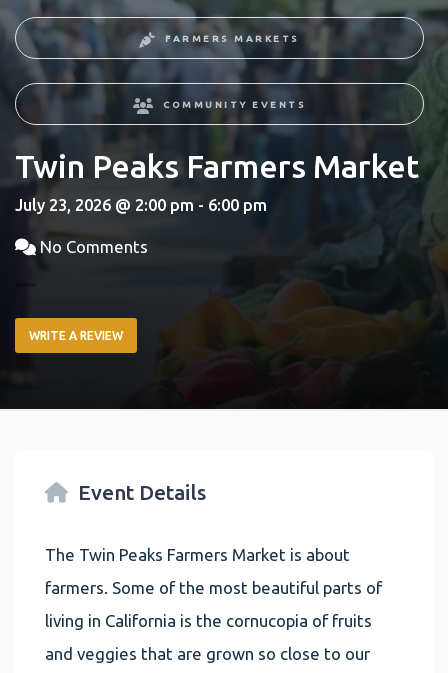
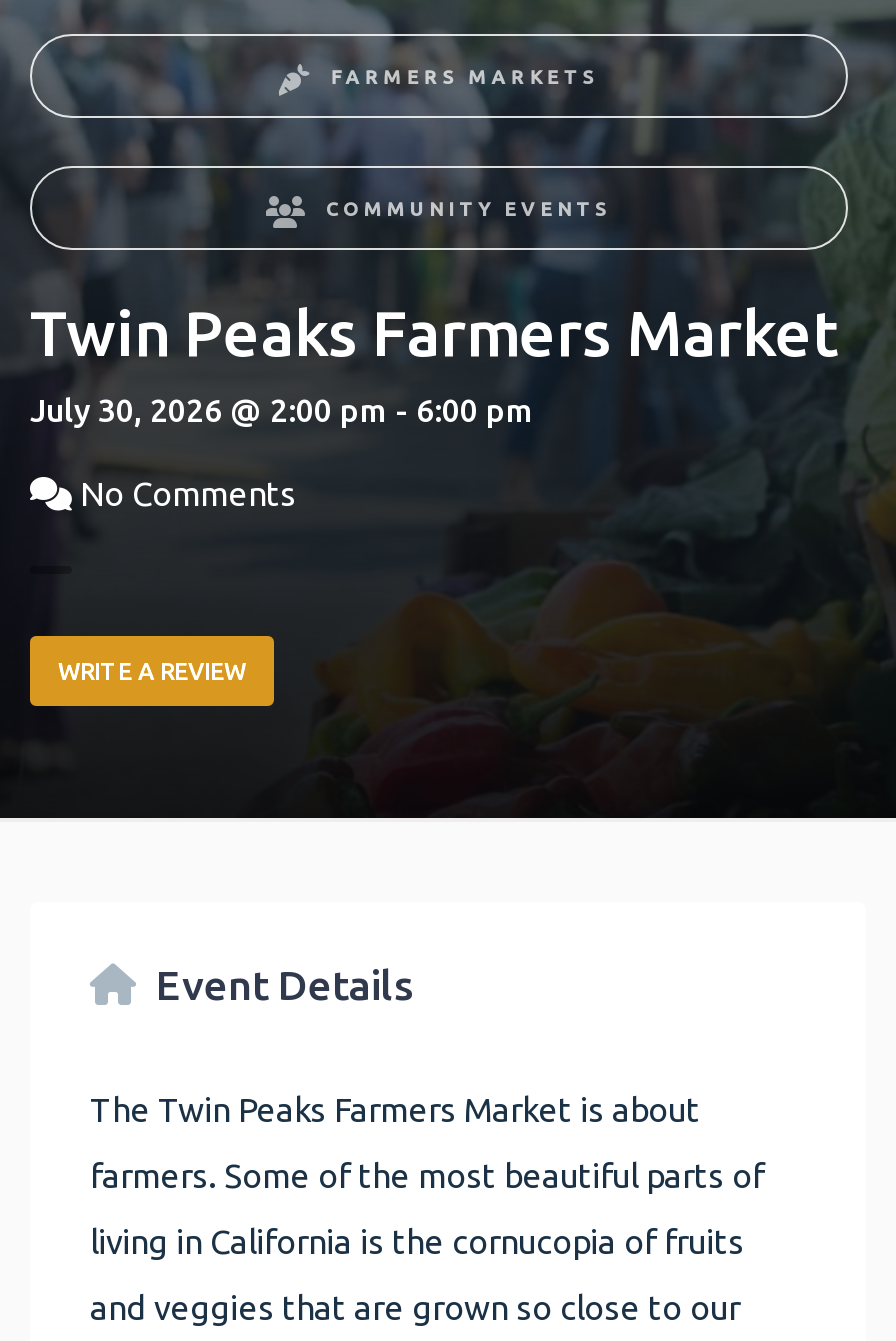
[15,196,267,214] July 23, 2026 @ 2:00 pm - 6:00 pm -> [30,393,534,429] July 30, 2026 @ 2:00 pm - 6:00 pm

